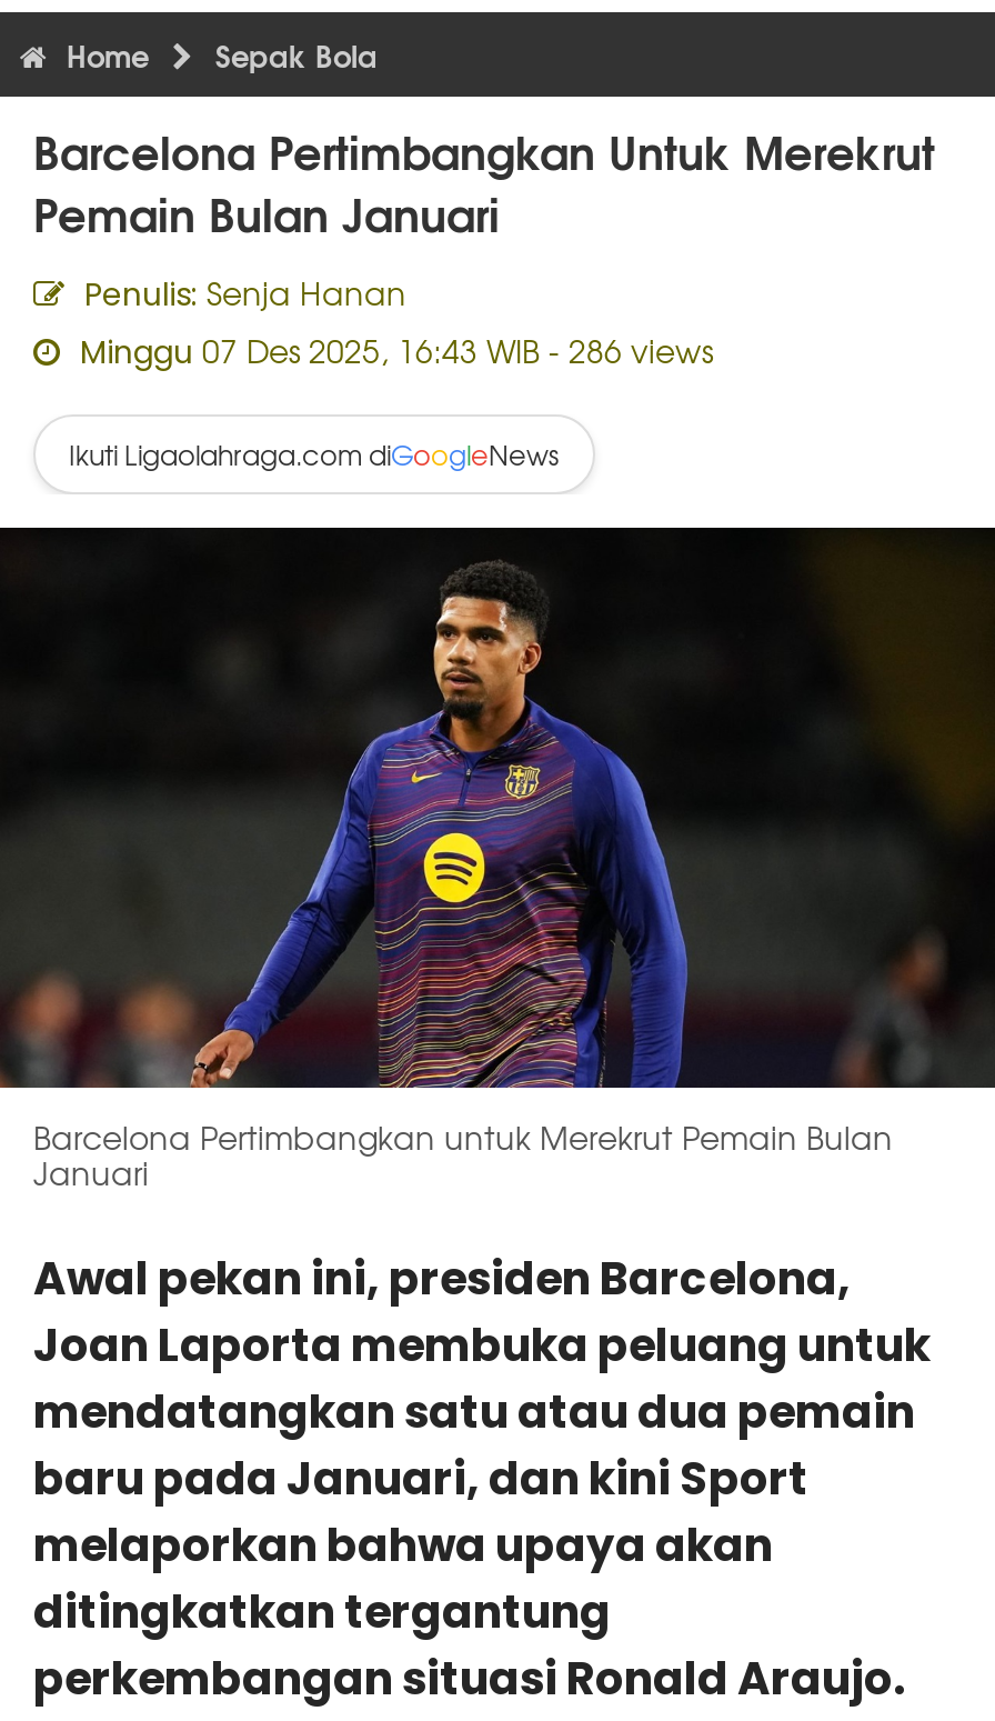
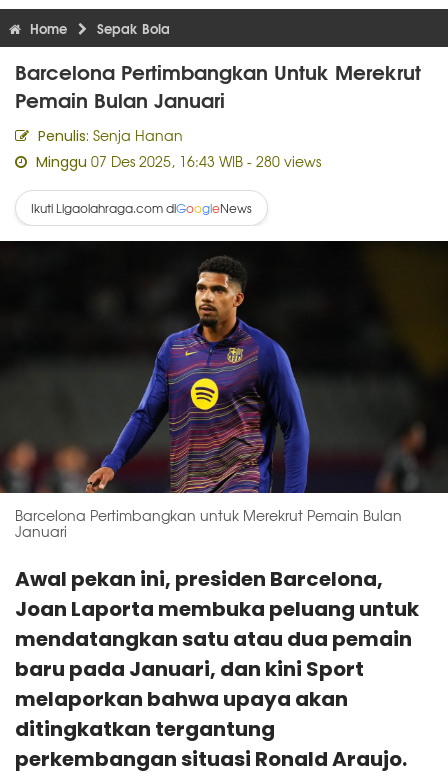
[71,328,713,372] Minggu 07 Des 2025, 16:43 WIB - 286 views -> [32,151,321,171] Minggu 07 Des 2025, 16:43 WIB - 280 views

